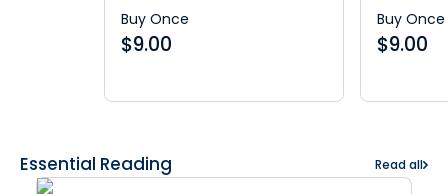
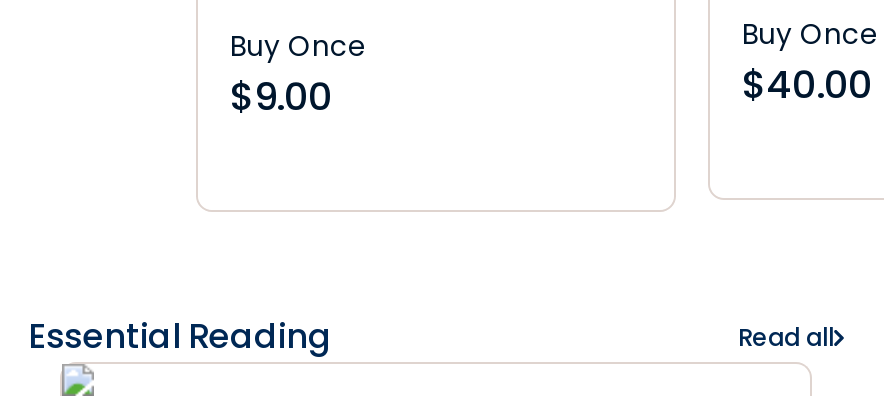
[377,31,428,58] $9.00 -> [742,58,872,112] $40.00

